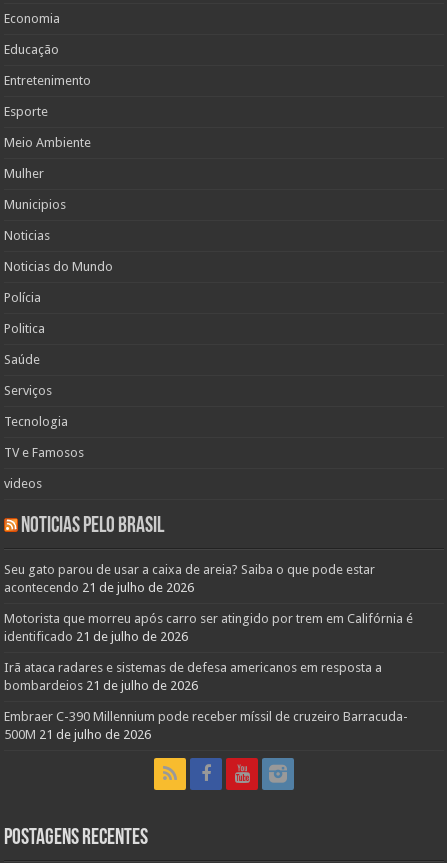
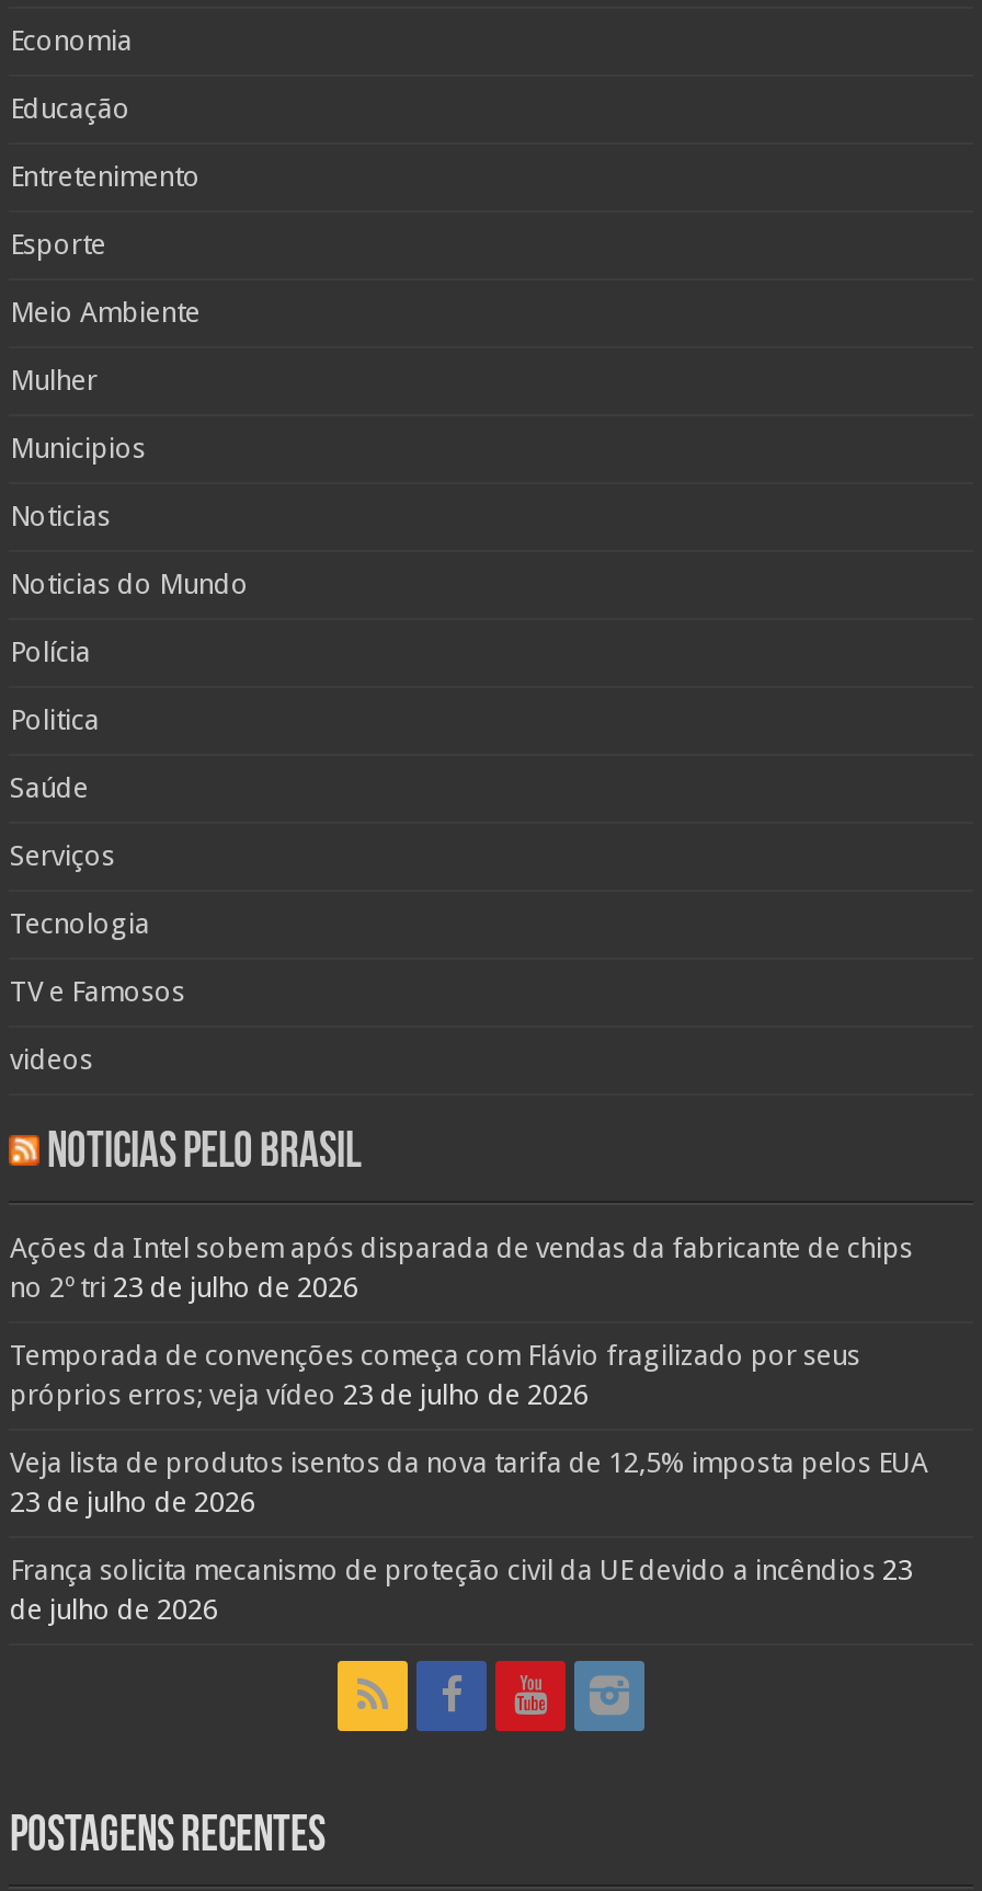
[4,562,375,595] Seu gato parou de usar a caixa de areia? Saiba o que pode estar | acontecendo 21 de julho de 2026 -> [10,1232,913,1305] Ações da Intel sobem após disparada de vendas da fabricante de chips | no 2º tri 23 de julho de 2026
[4,611,413,644] Motorista que morreu após carro ser atingido por trem em Califórnia é | identificado 21 de julho de 2026 -> [10,1340,860,1412] Temporada de convenções começa com Flávio fragilizado por seus | próprios erros; veja vídeo 23 de julho de 2026
[4,660,382,693] Irã ataca radares e sistemas de defesa americanos em resposta a | bombardeios 21 de julho de 2026 -> [10,1447,928,1519] Veja lista de produtos isentos da nova tarifa de 12,5% imposta pelos EUA | 23 de julho de 2026
[4,709,408,742] Embraer C-390 Millennium pode receber míssil de cruzeiro Barracuda- | 500M 21 de julho de 2026 -> [10,1554,913,1627] França solicita mecanismo de proteção civil da UE devido a incêndios 23 | de julho de 2026

